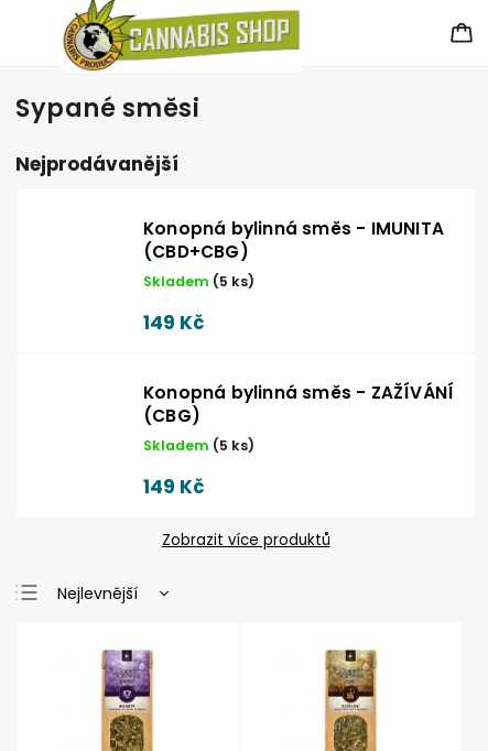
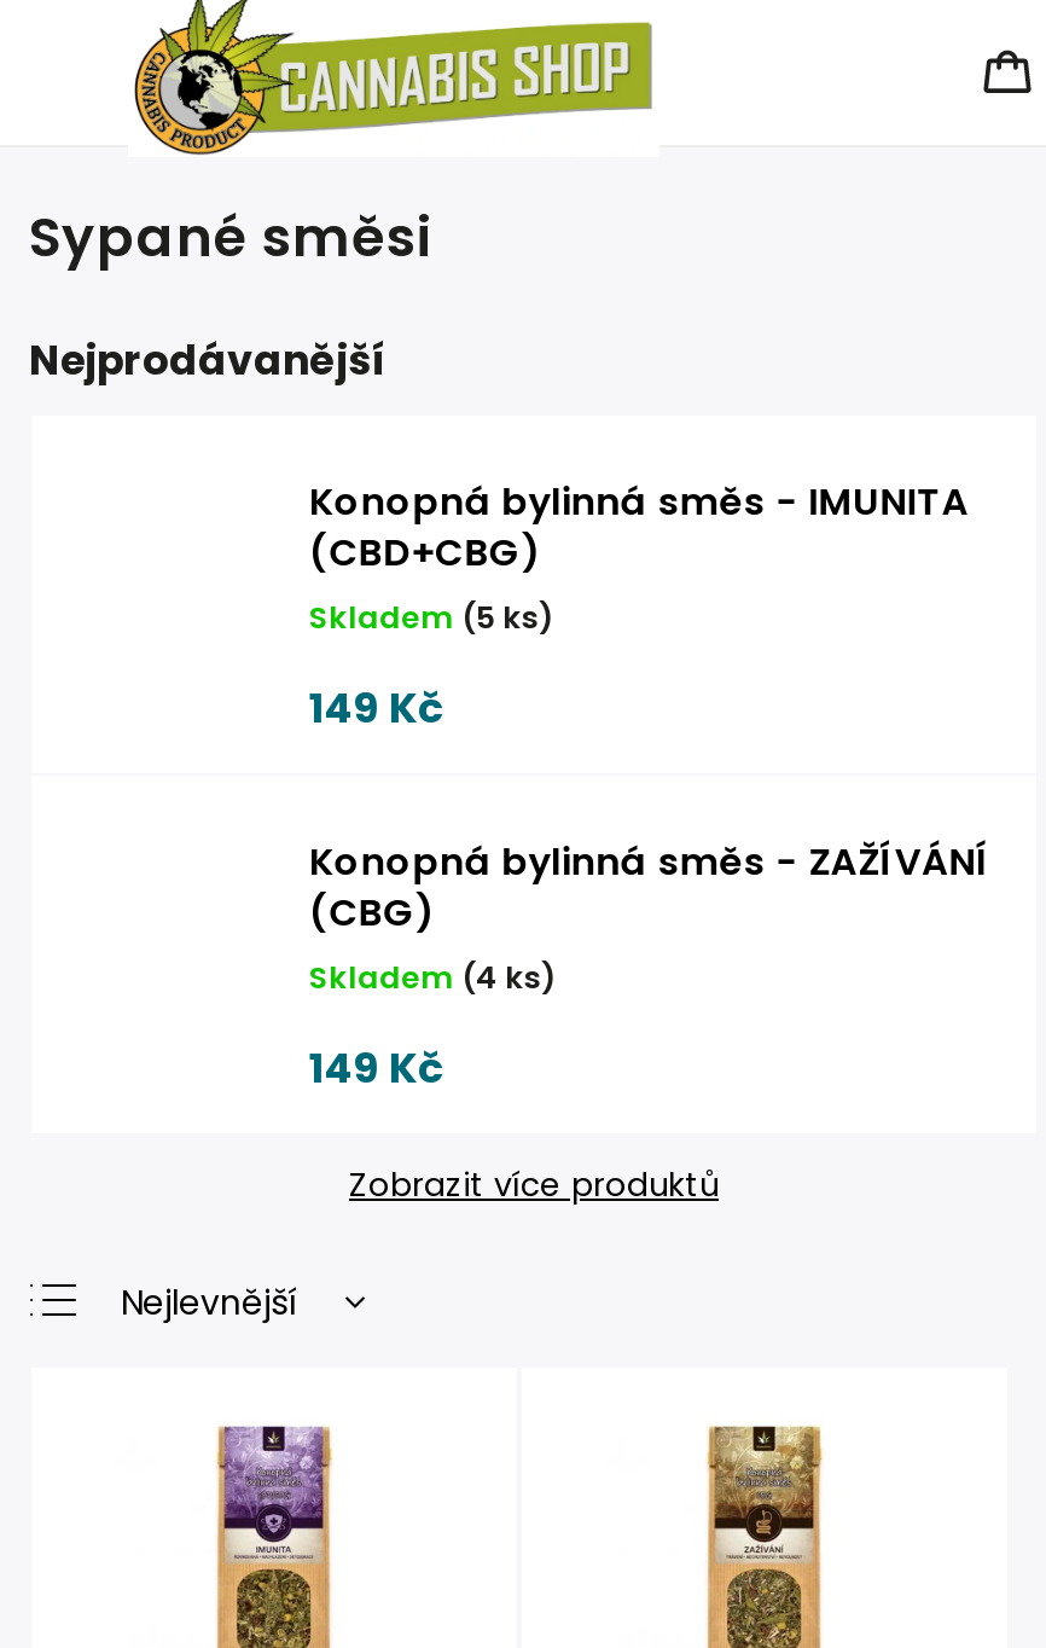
[143,436,254,455] Skladem (5 ks) -> [309,957,556,998] Skladem (4 ks)

